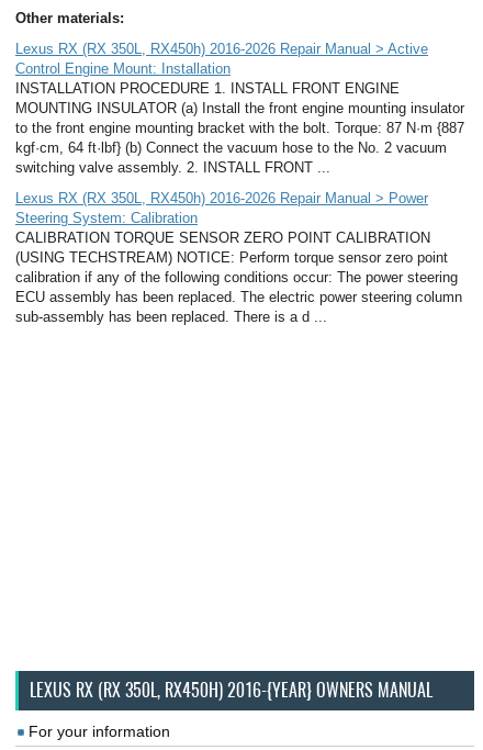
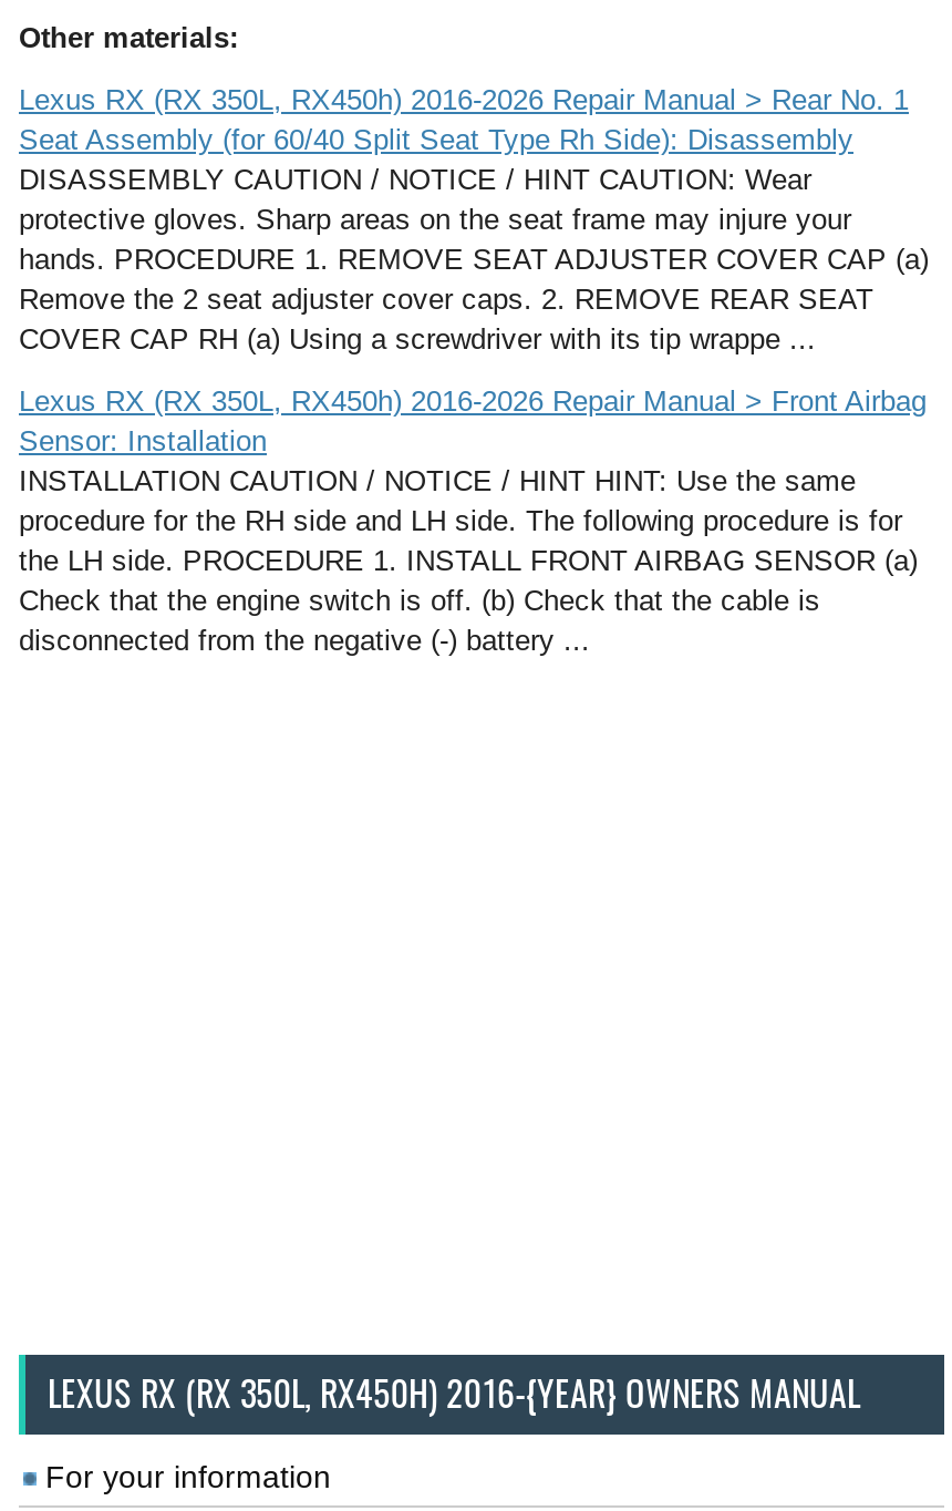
[15,41,464,176] Lexus RX (RX 350L, RX450h) 2016-2026 Repair Manual > Active | Control Engine Mount: Installation | INSTALLATION PROCEDURE 1. INSTALL FRONT ENGINE | MOUNTING INSULATOR (a) Install the front engine mounting insulator | to the front engine mounting bracket with the bolt. Torque: 87 N·m {887 | kgf·cm, 64 ft·lbf} (b) Connect the vacuum hose to the No. 2 vacuum | switching valve assembly. 2. INSTALL FRONT ... -> [19,84,929,356] Lexus RX (RX 350L, RX450h) 2016-2026 Repair Manual > Rear No. 1 | Seat Assembly (for 60/40 Split Seat Type Rh Side): Disassembly | DISASSEMBLY CAUTION / NOTICE / HINT CAUTION: Wear | protective gloves. Sharp areas on the seat frame may injure your | hands. PROCEDURE 1. REMOVE SEAT ADJUSTER COVER CAP (a) | Remove the 2 seat adjuster cover caps. 2. REMOVE REAR SEAT | COVER CAP RH (a) Using a screwdriver with its tip wrappe ...
[15,190,462,325] Lexus RX (RX 350L, RX450h) 2016-2026 Repair Manual > Power | Steering System: Calibration | CALIBRATION TORQUE SENSOR ZERO POINT CALIBRATION | (USING TECHSTREAM) NOTICE: Perform torque sensor zero point | calibration if any of the following conditions occur: The power steering | ECU assembly has been replaced. The electric power steering column | sub-assembly has been replaced. There is a d ... -> [19,385,927,658] Lexus RX (RX 350L, RX450h) 2016-2026 Repair Manual > Front Airbag | Sensor: Installation | INSTALLATION CAUTION / NOTICE / HINT HINT: Use the same | procedure for the RH side and LH side. The following procedure is for | the LH side. PROCEDURE 1. INSTALL FRONT AIRBAG SENSOR (a) | Check that the engine switch is off. (b) Check that the cable is | disconnected from the negative (-) battery ...

